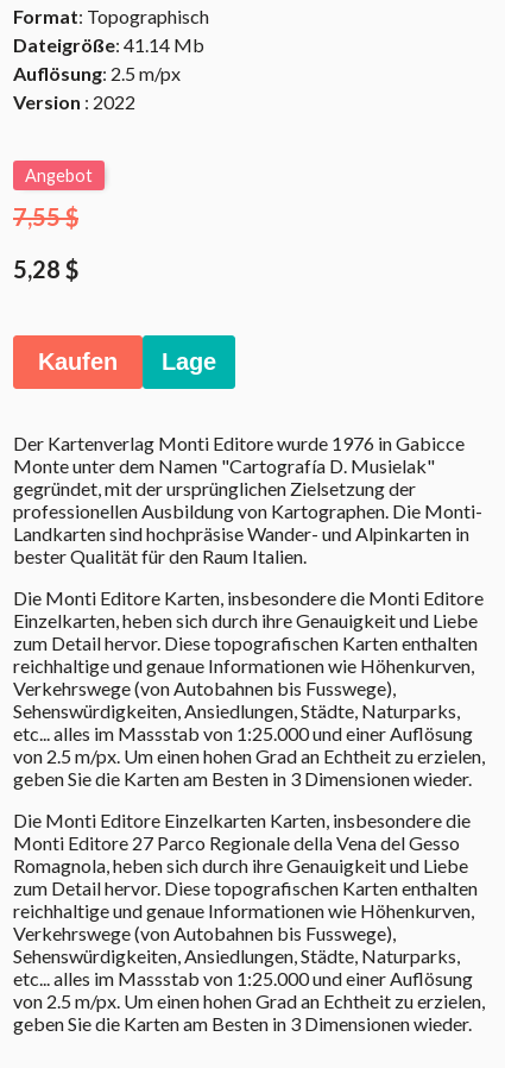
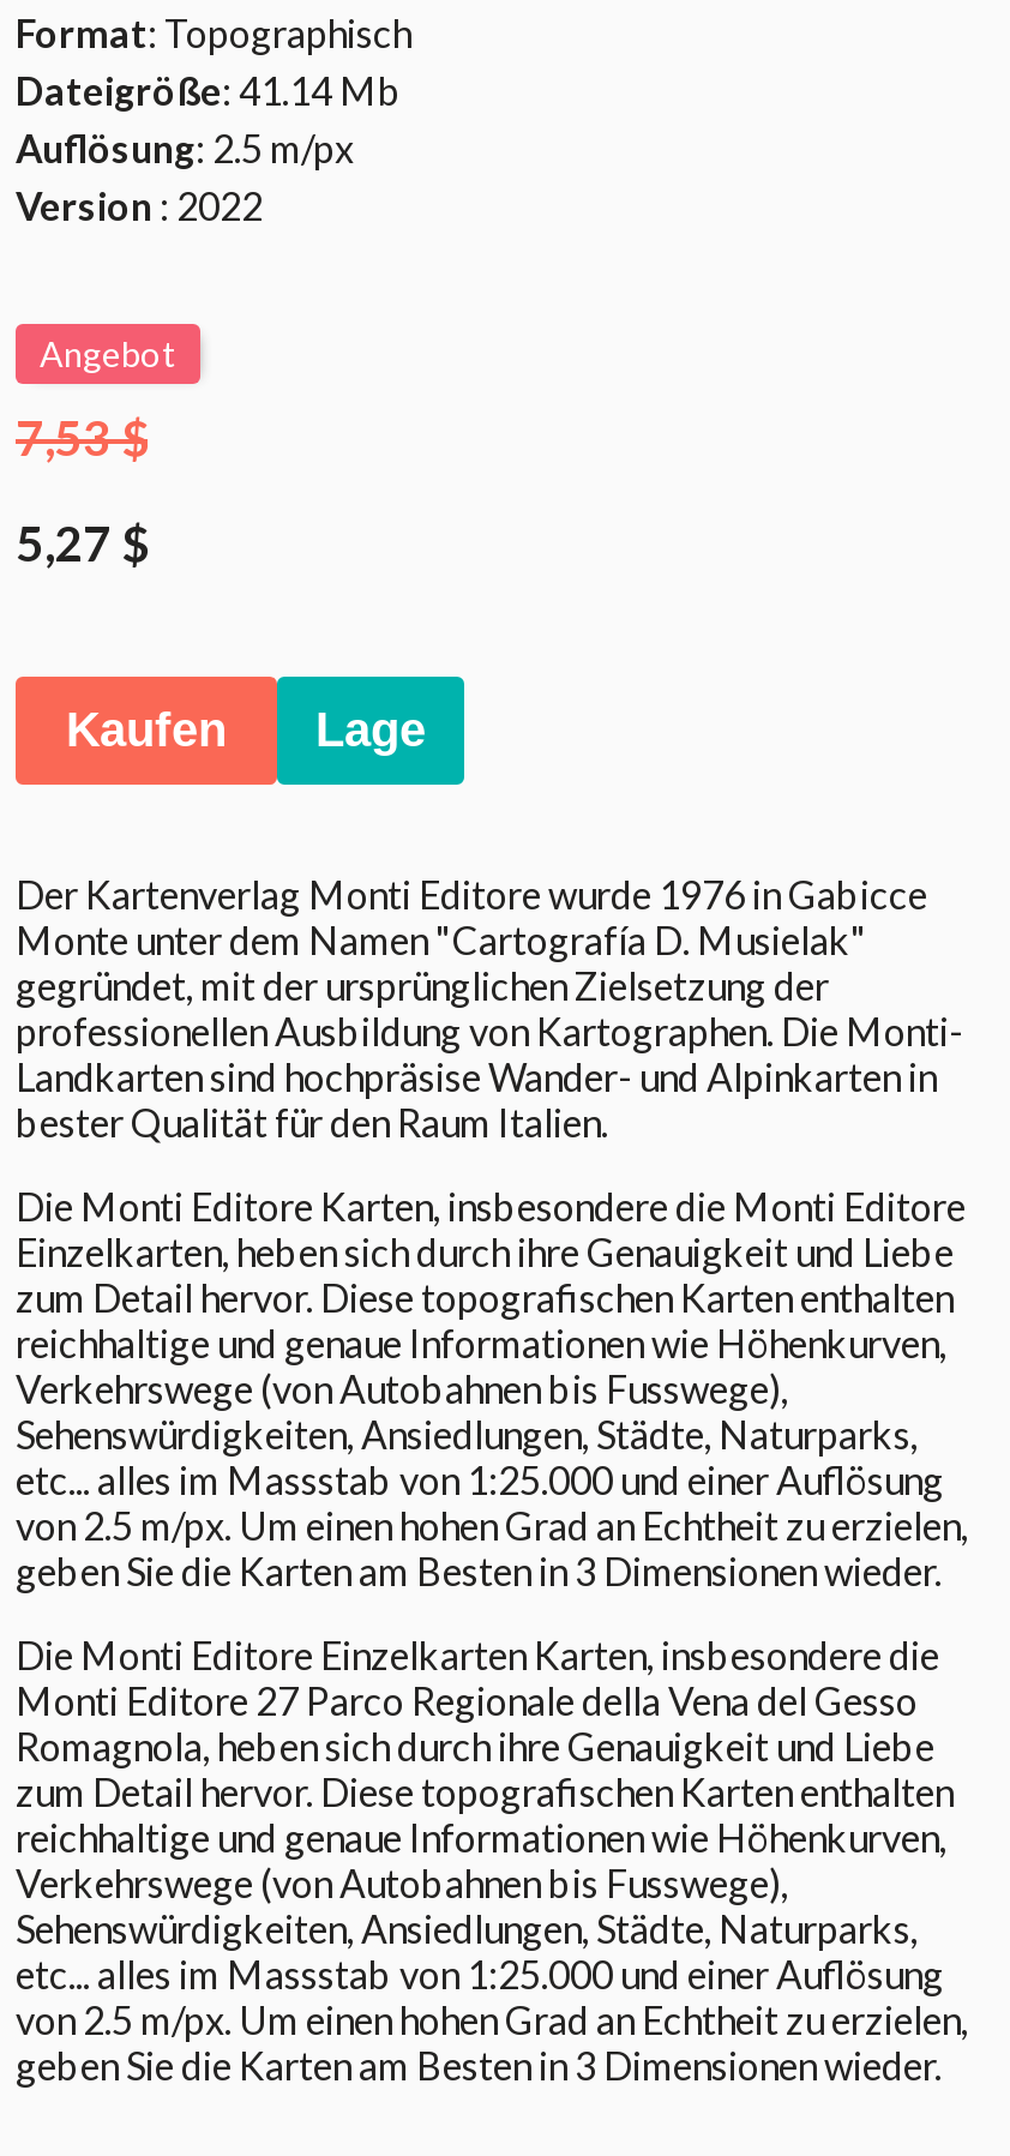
[13,202,78,231] 7,55 $ -> [16,408,148,466] 7,53 $
[13,255,78,283] 5,28 $ -> [16,514,148,571] 5,27 $

